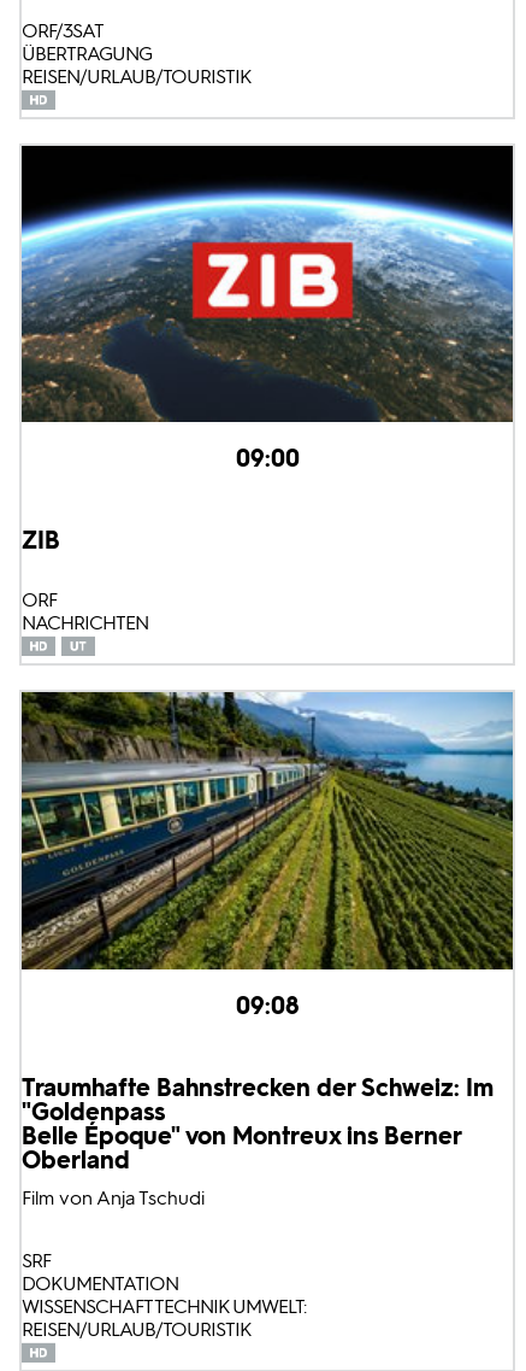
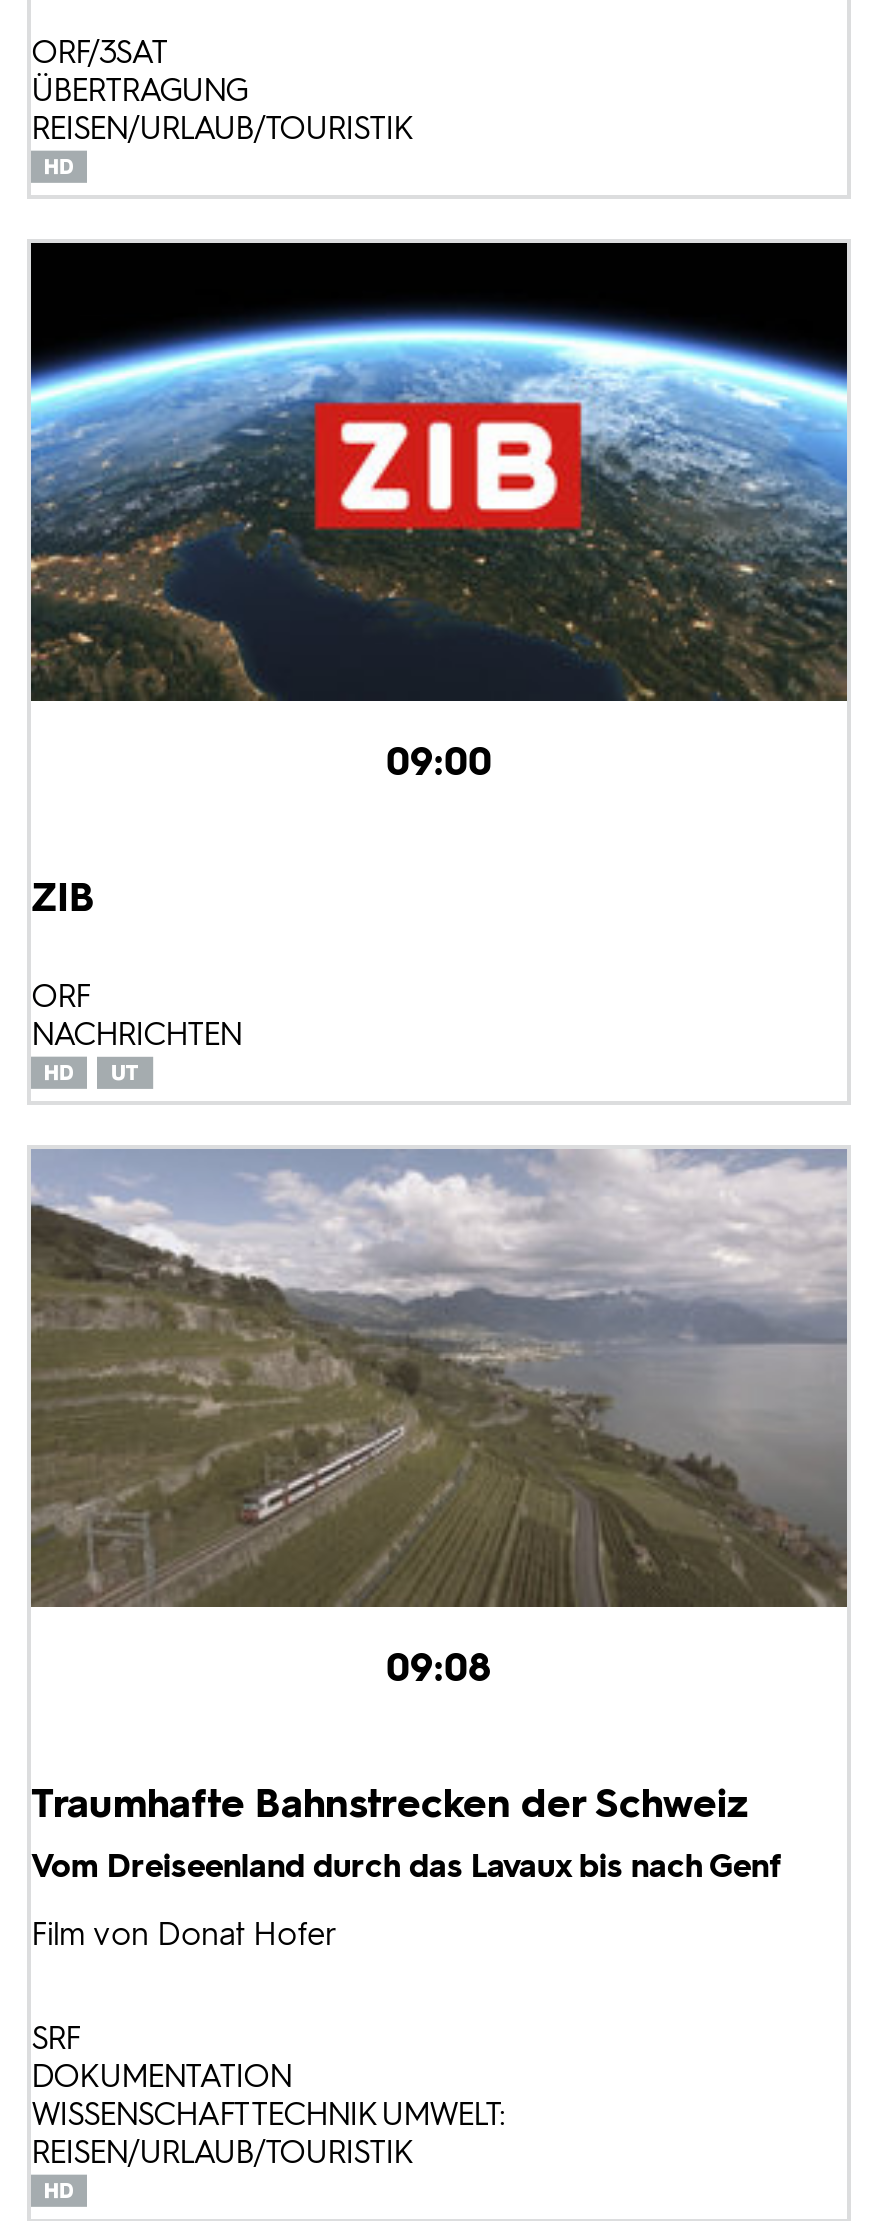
[20,691,514,971] [image] -> [29,1147,847,1609] [image]
[22,1073,494,1209] Traumhafte Bahnstrecken der Schweiz: Im | "Goldenpass | Belle Époque" von Montreux ins Berner | Oberland | Film von Anja Tschudi -> [31,1780,781,1954] Traumhafte Bahnstrecken der Schweiz | Vom Dreiseenland durch das Lavaux bis nach Genf | Film von Donat Hofer

